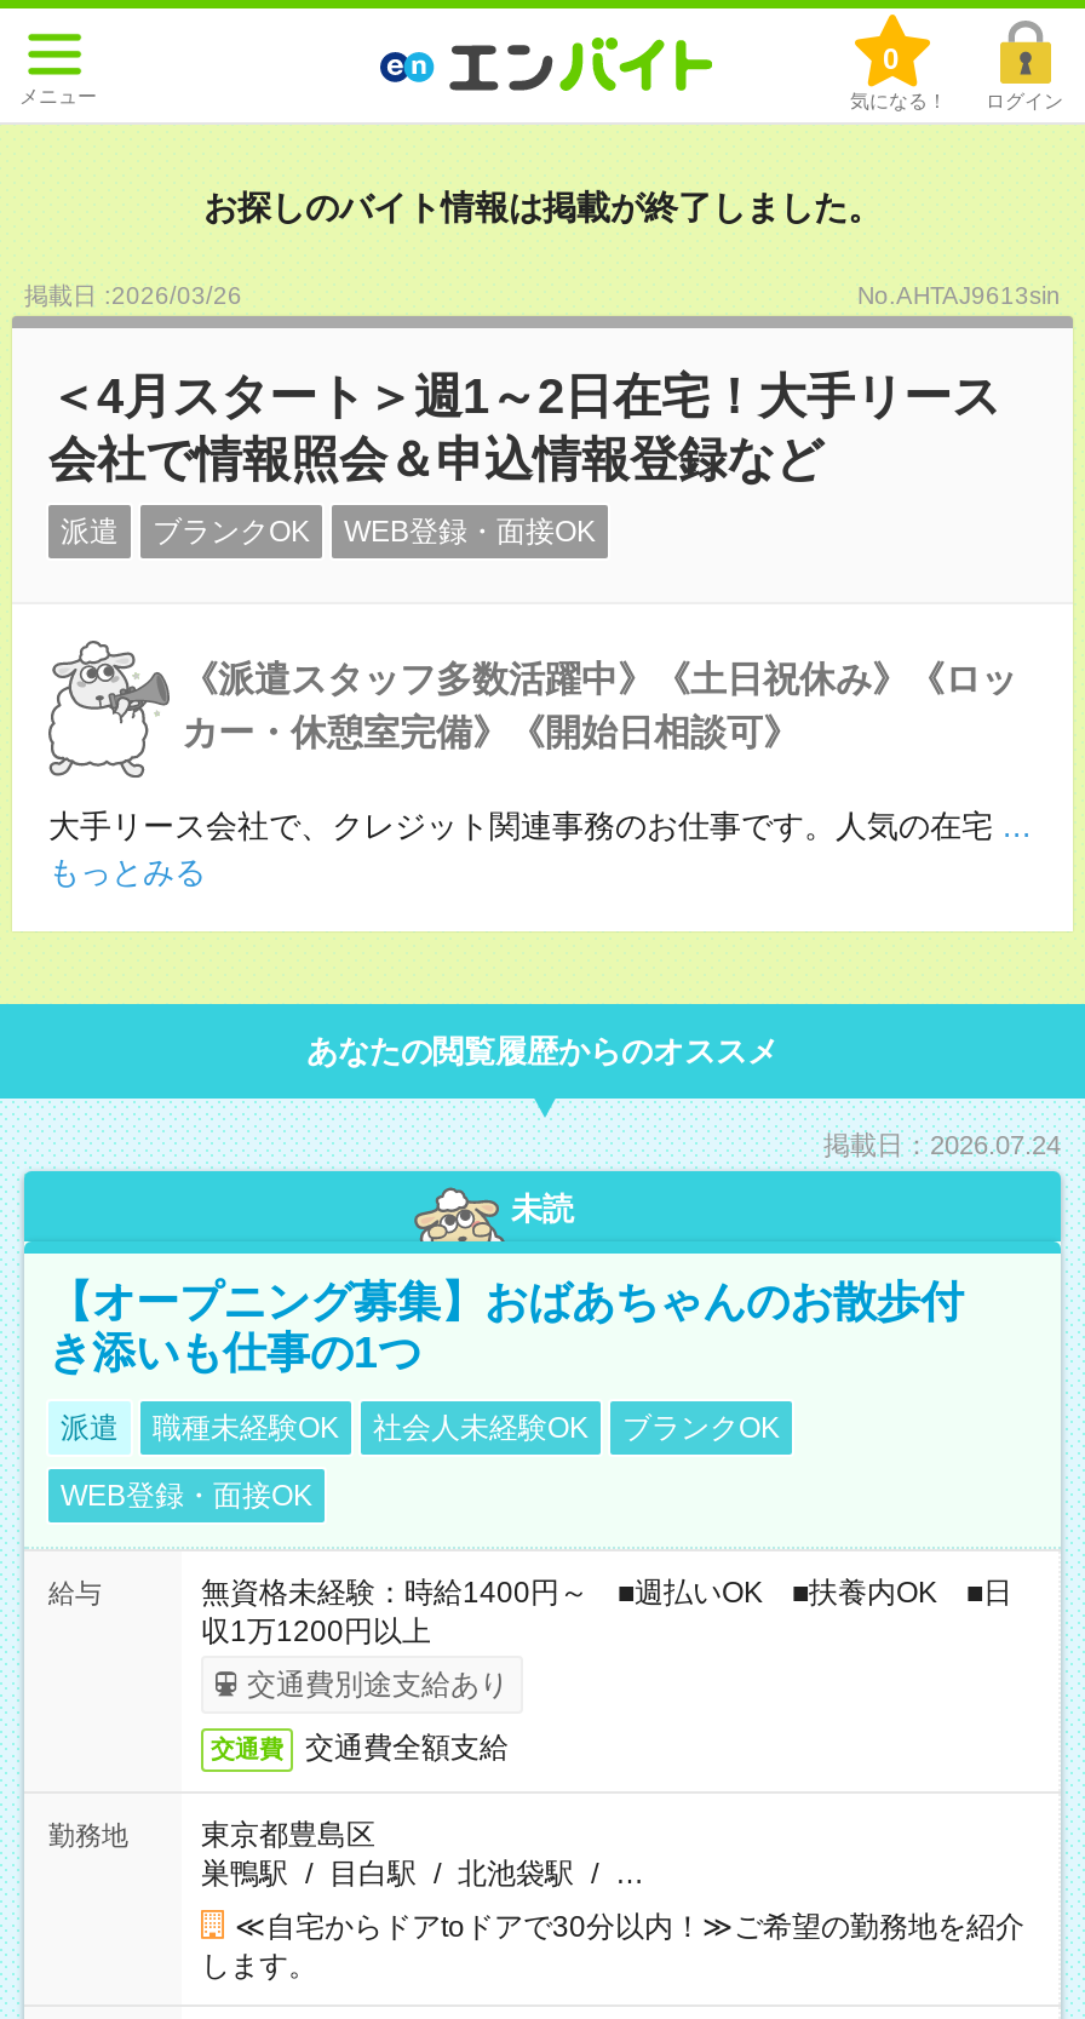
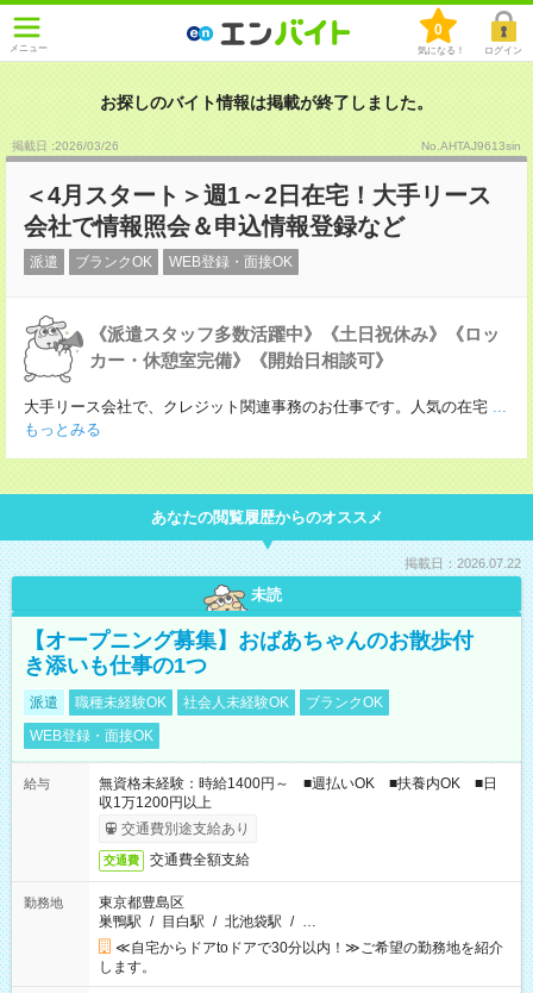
[823,1130,1061,1159] 掲載日：2026.07.24 -> [405,556,521,570] 掲載日：2026.07.22

